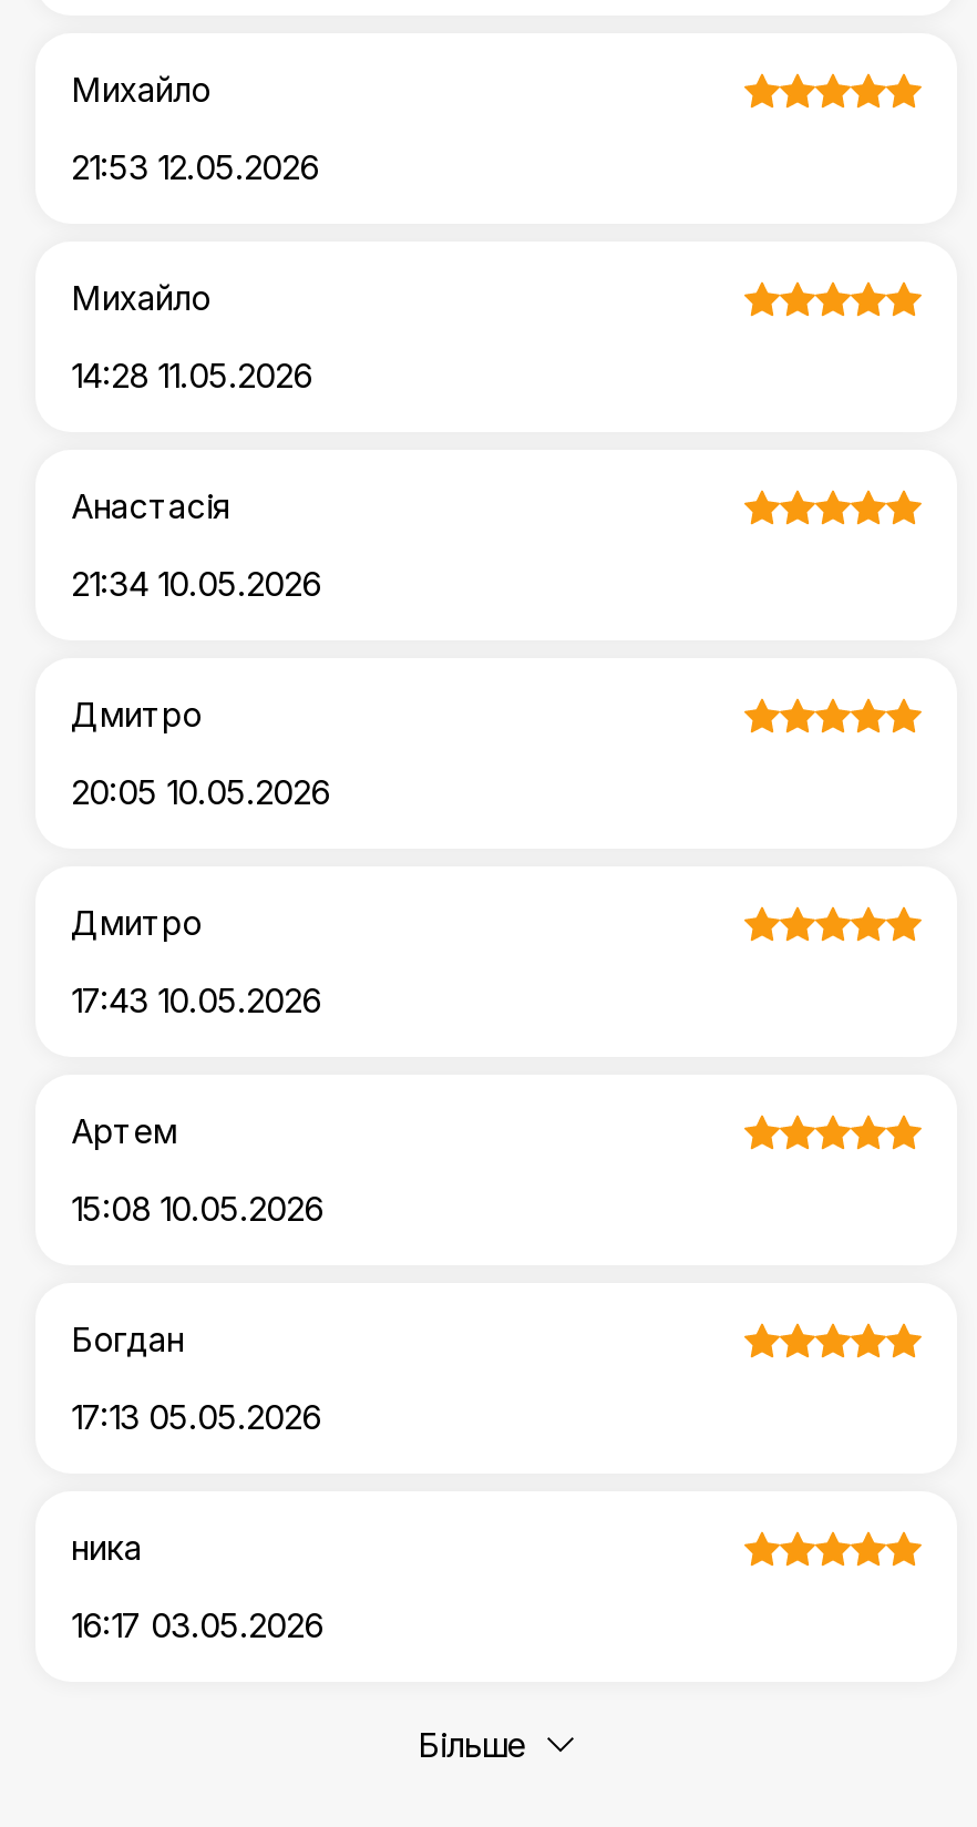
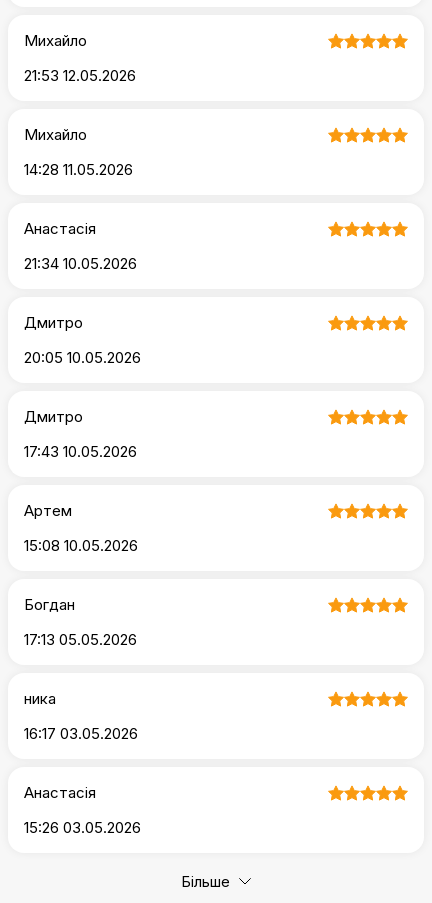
none -> [24,783,141,837] Анастасія | 15:26 03.05.2026

